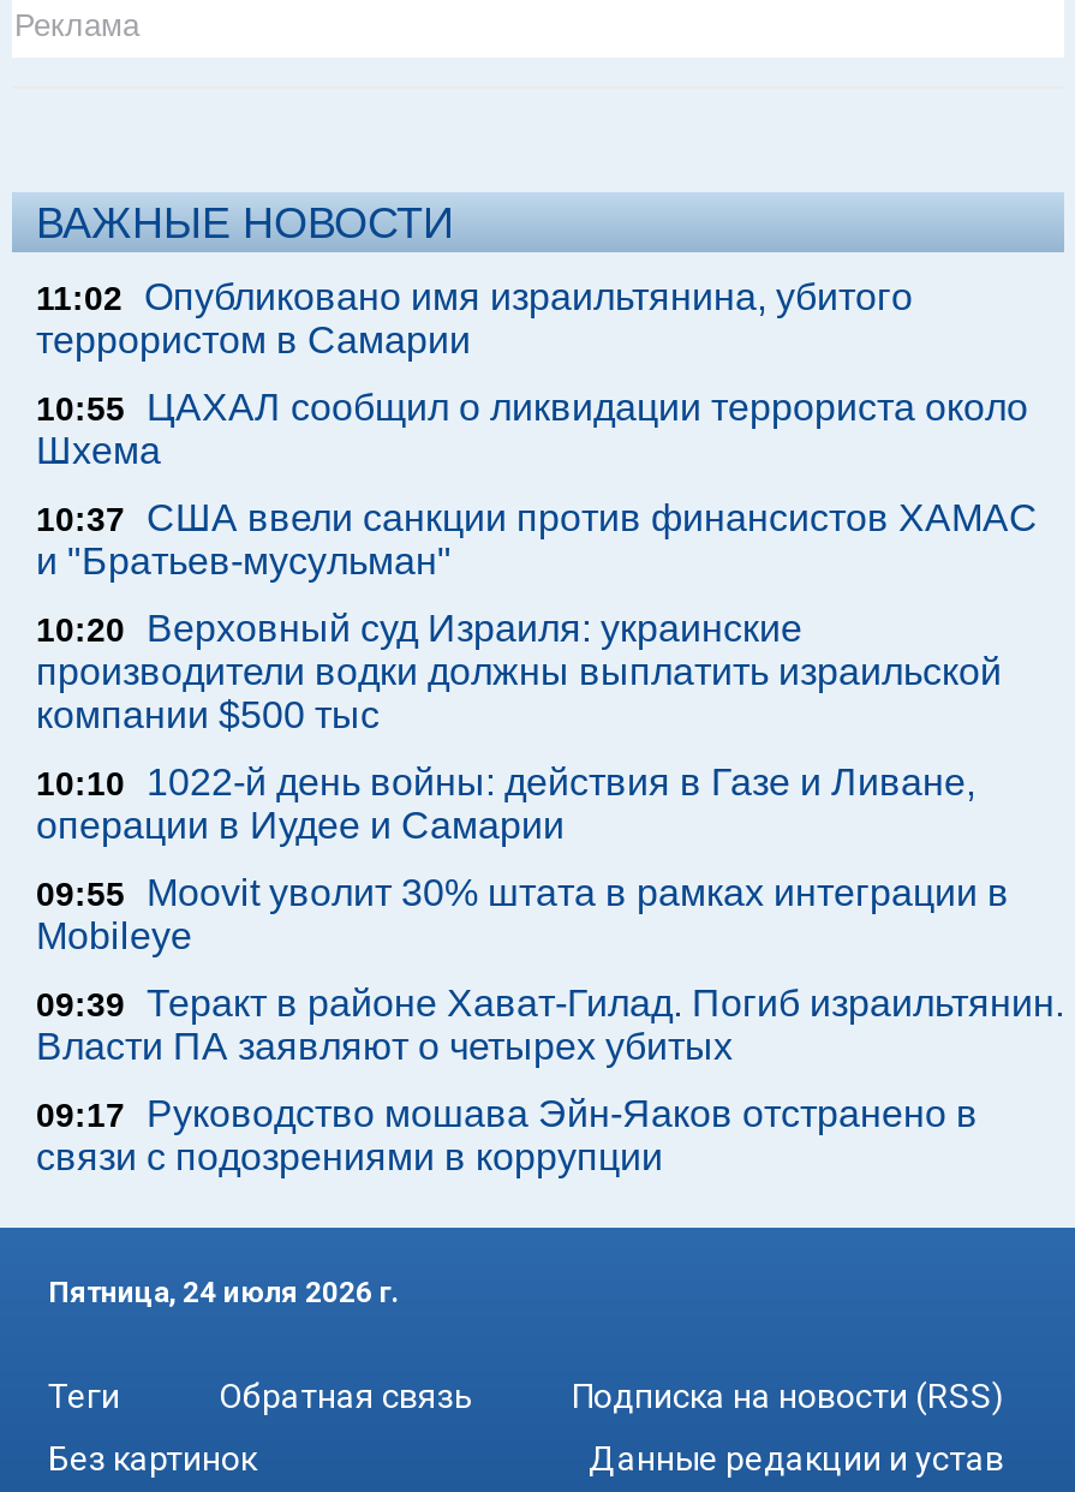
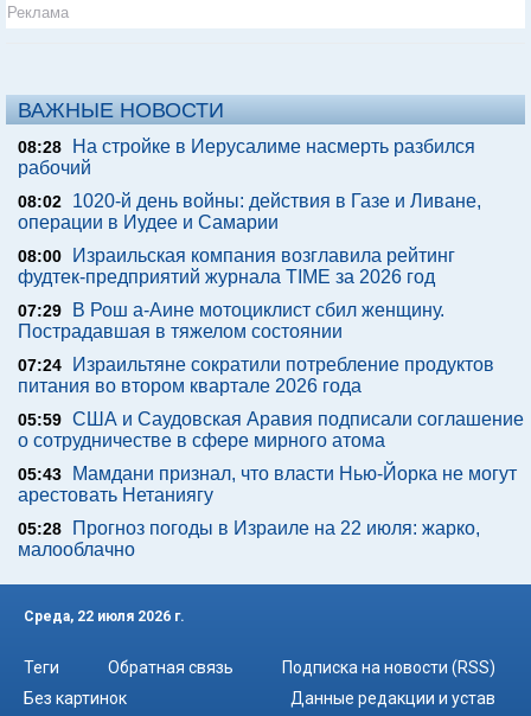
[36,277,1038,803] 11:02 Опубликовано имя израильтянина, убитого | террористом в Самарии | 10:55 ЦАХАЛ сообщил о ликвидации террориста около | Шхема | 10:37 США ввели санкции против финансистов ХАМАС | и "Братьев-мусульман" | 10:20 Верховный суд Израиля: украинские | производители водки должны выплатить израильской | компании $500 тыс | 10:10 1022-й день войны: действия в Газе и Ливане, -> [18,137,481,211] 08:28 На стройке в Иерусалиме насмерть разбился | рабочий | 08:02 1020-й день войны: действия в Газе и Ливане,
moved [36,806,565,847] -> [18,213,279,233]: операции в Иудее и Самарии
[36,873,1064,1310] 09:55 Moovit уволит 30% штата в рамках интеграции в | Mobileye | 09:39 Теракт в районе Хават-Гилад. Погиб израильтянин. | Власти ПА заявляют о четырех убитых | 09:17 Руководство мошава Эйн-Яаков отстранено в | связи с подозрениями в коррупции | Пятница, 24 июля 2026 г. -> [18,246,524,625] 08:00 Израильская компания возглавила рейтинг | фудтек-предприятий журнала TIME за 2026 год | 07:29 В Рош а-Аине мотоциклист сбил женщину. | Пострадавшая в тяжелом состоянии | 07:24 Израильтяне сократили потребление продуктов | питания во втором квартале 2026 года | 05:59 США и Саудовская Аравия подписали соглашение | о сотрудничестве в сфере мирного атома | 05:43 Мамдани признал, что власти Нью-Йорка не могут | арестовать Нетаниягу | 05:28 Прогноз погоды в Израиле на 22 июля: жарко, | малооблачно | Среда, 22 июля 2026 г.

